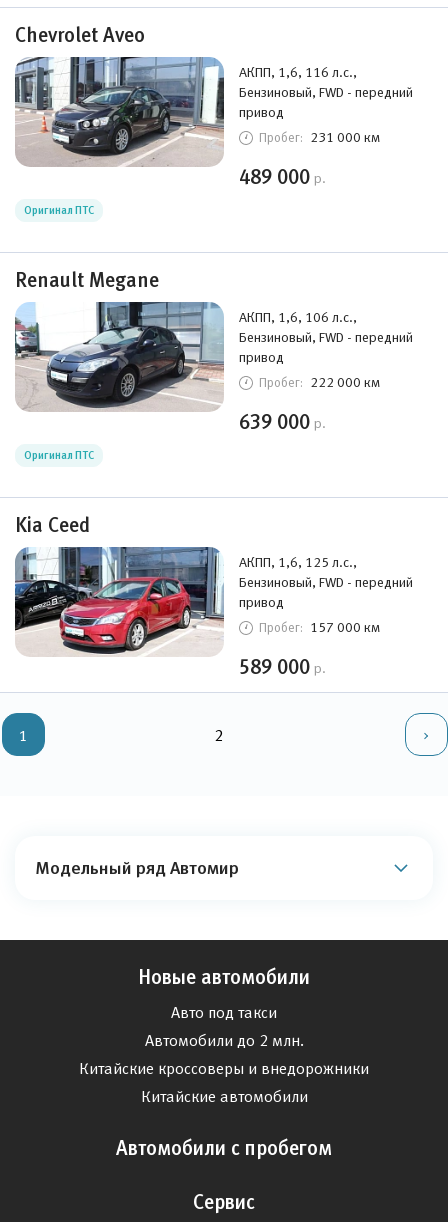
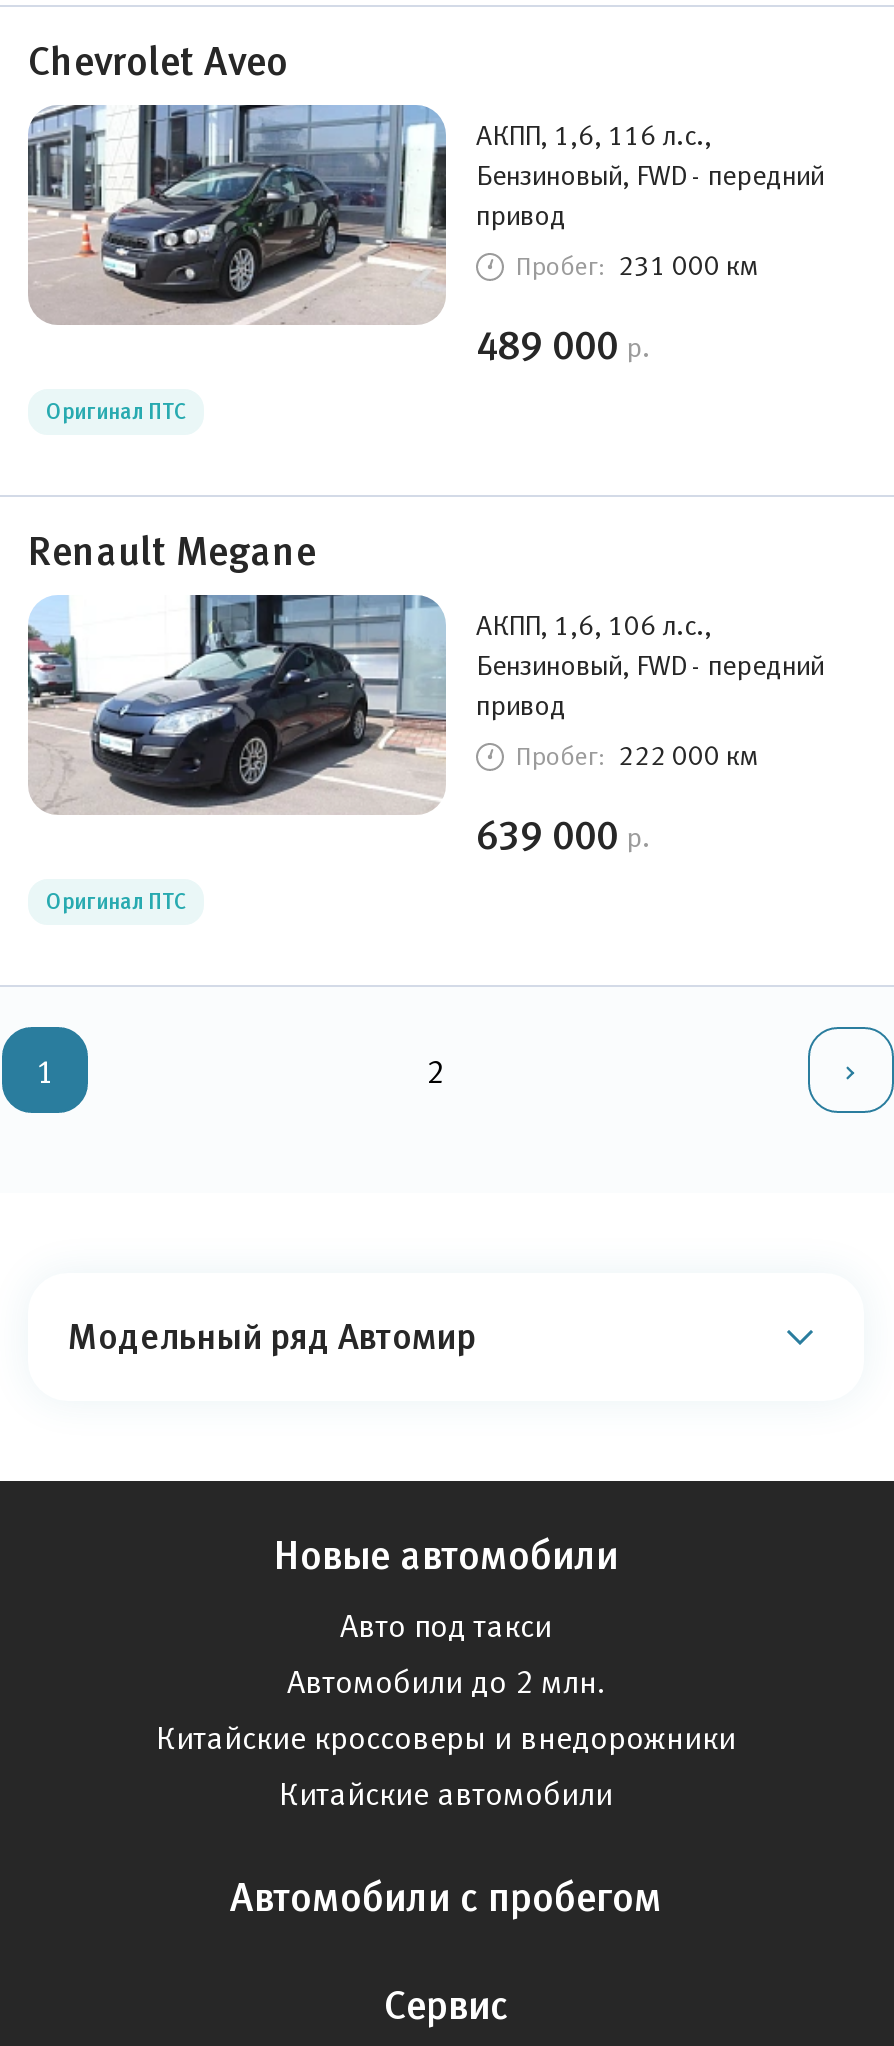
[14,514,413,678] [image] | Kia Ceed | АКПП, 1,6, 125 л.с., | Бензиновый, FWD - передний | привод | Пробег: 157 000 км | 589 000 р. -> none

